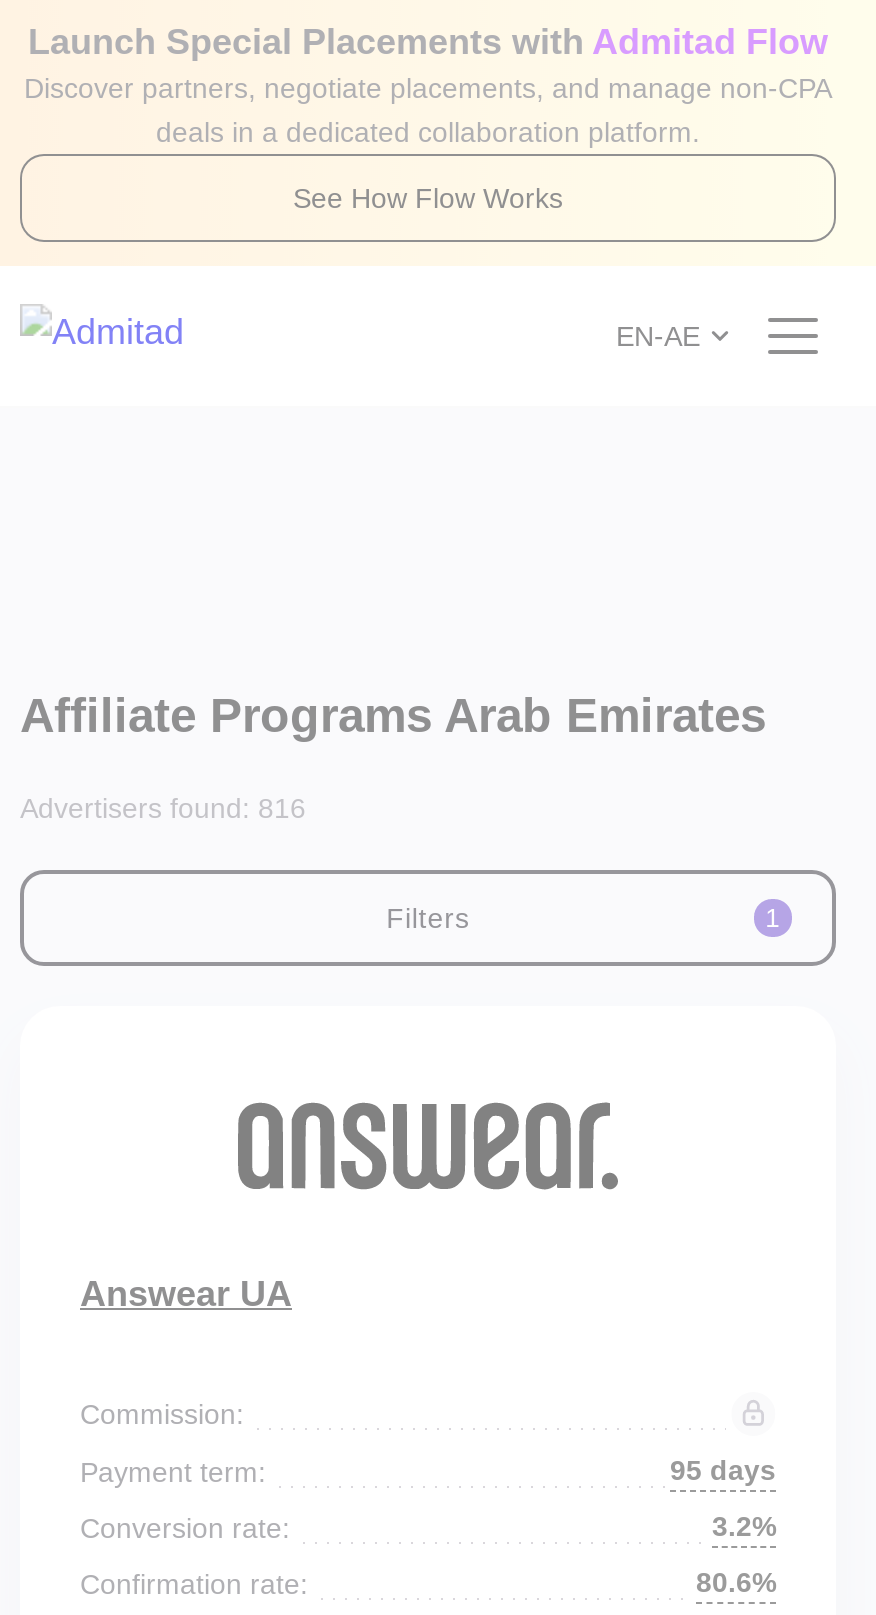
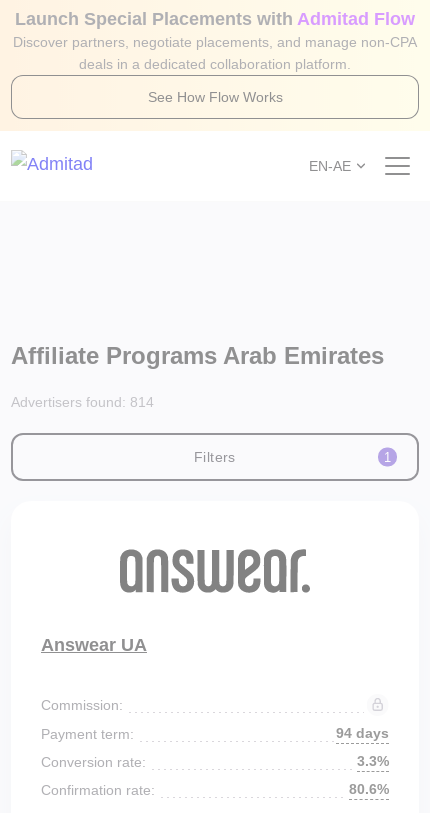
[20,792,306,824] Advertisers found: 816 -> [11,394,154,410] Advertisers found: 814
[670,1454,776,1486] 95 days -> [336,725,389,741] 94 days
[712,1510,776,1542] 3.2% -> [357,753,389,769] 3.3%

